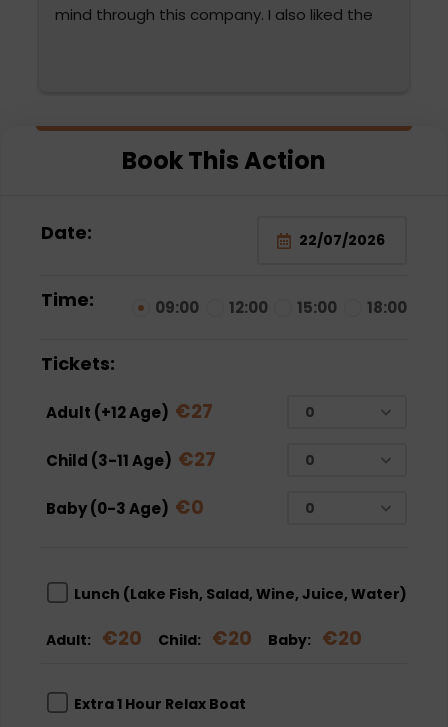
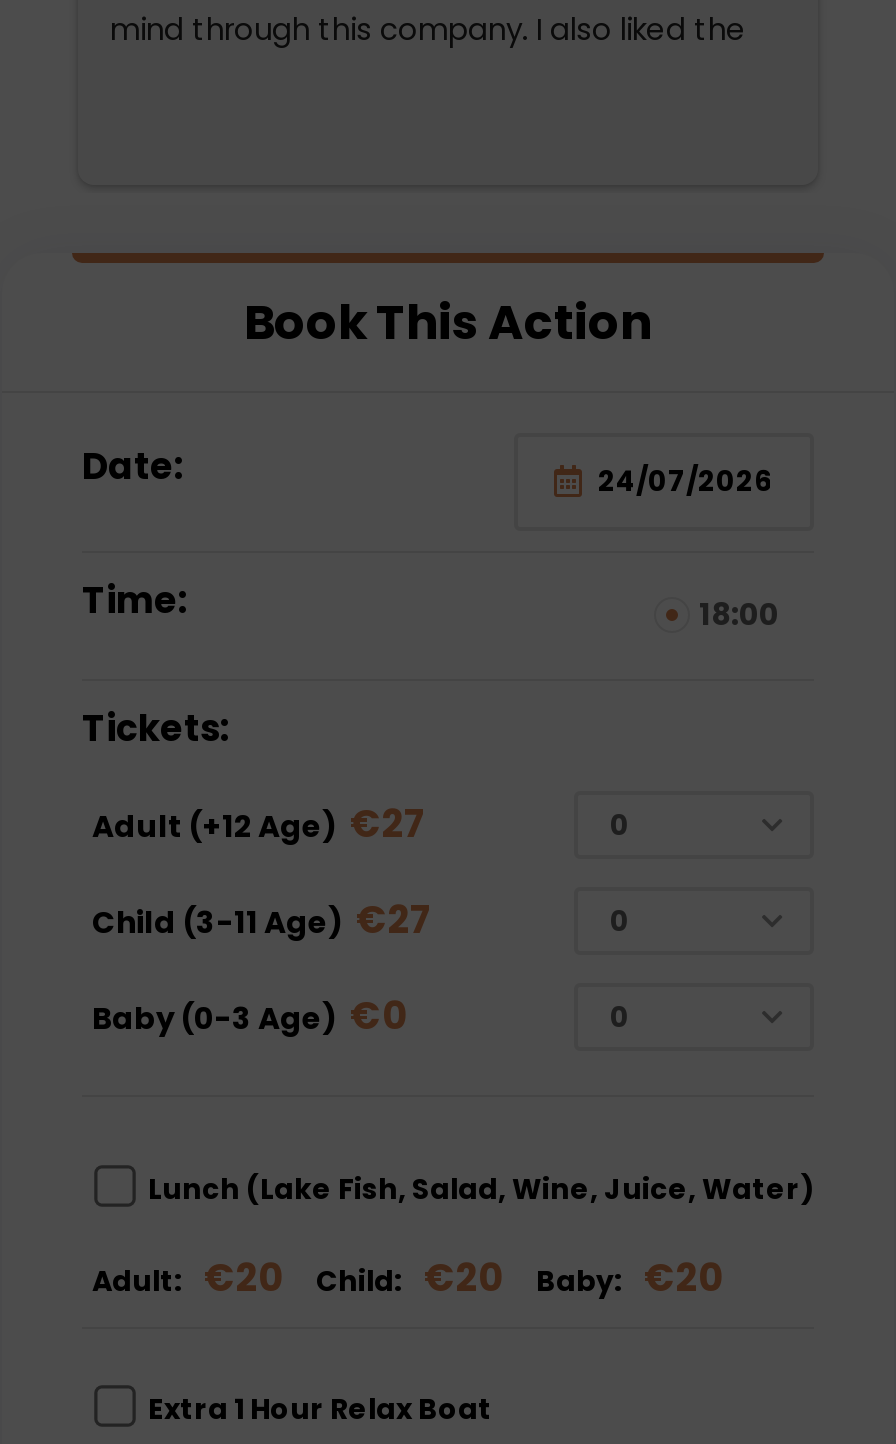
[155,297,337,318] 09:00 | 12:00 | 15:00 -> none

